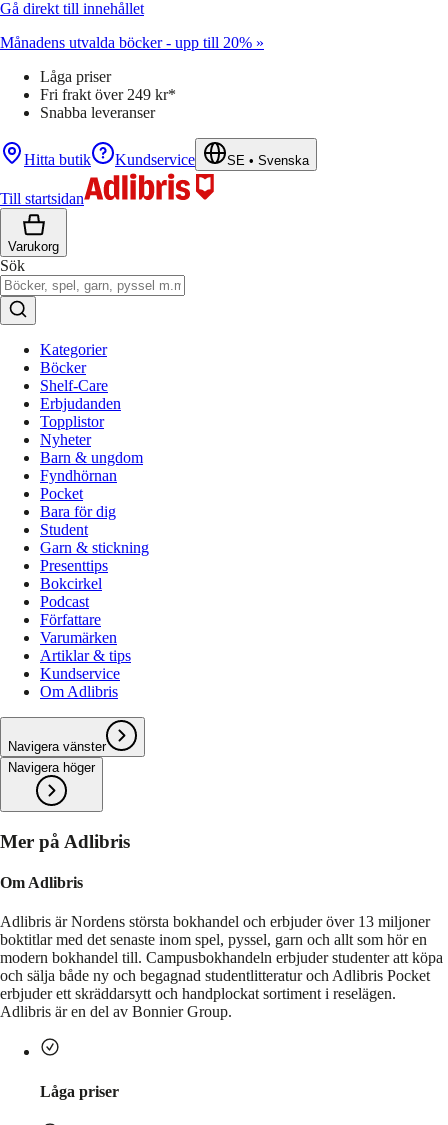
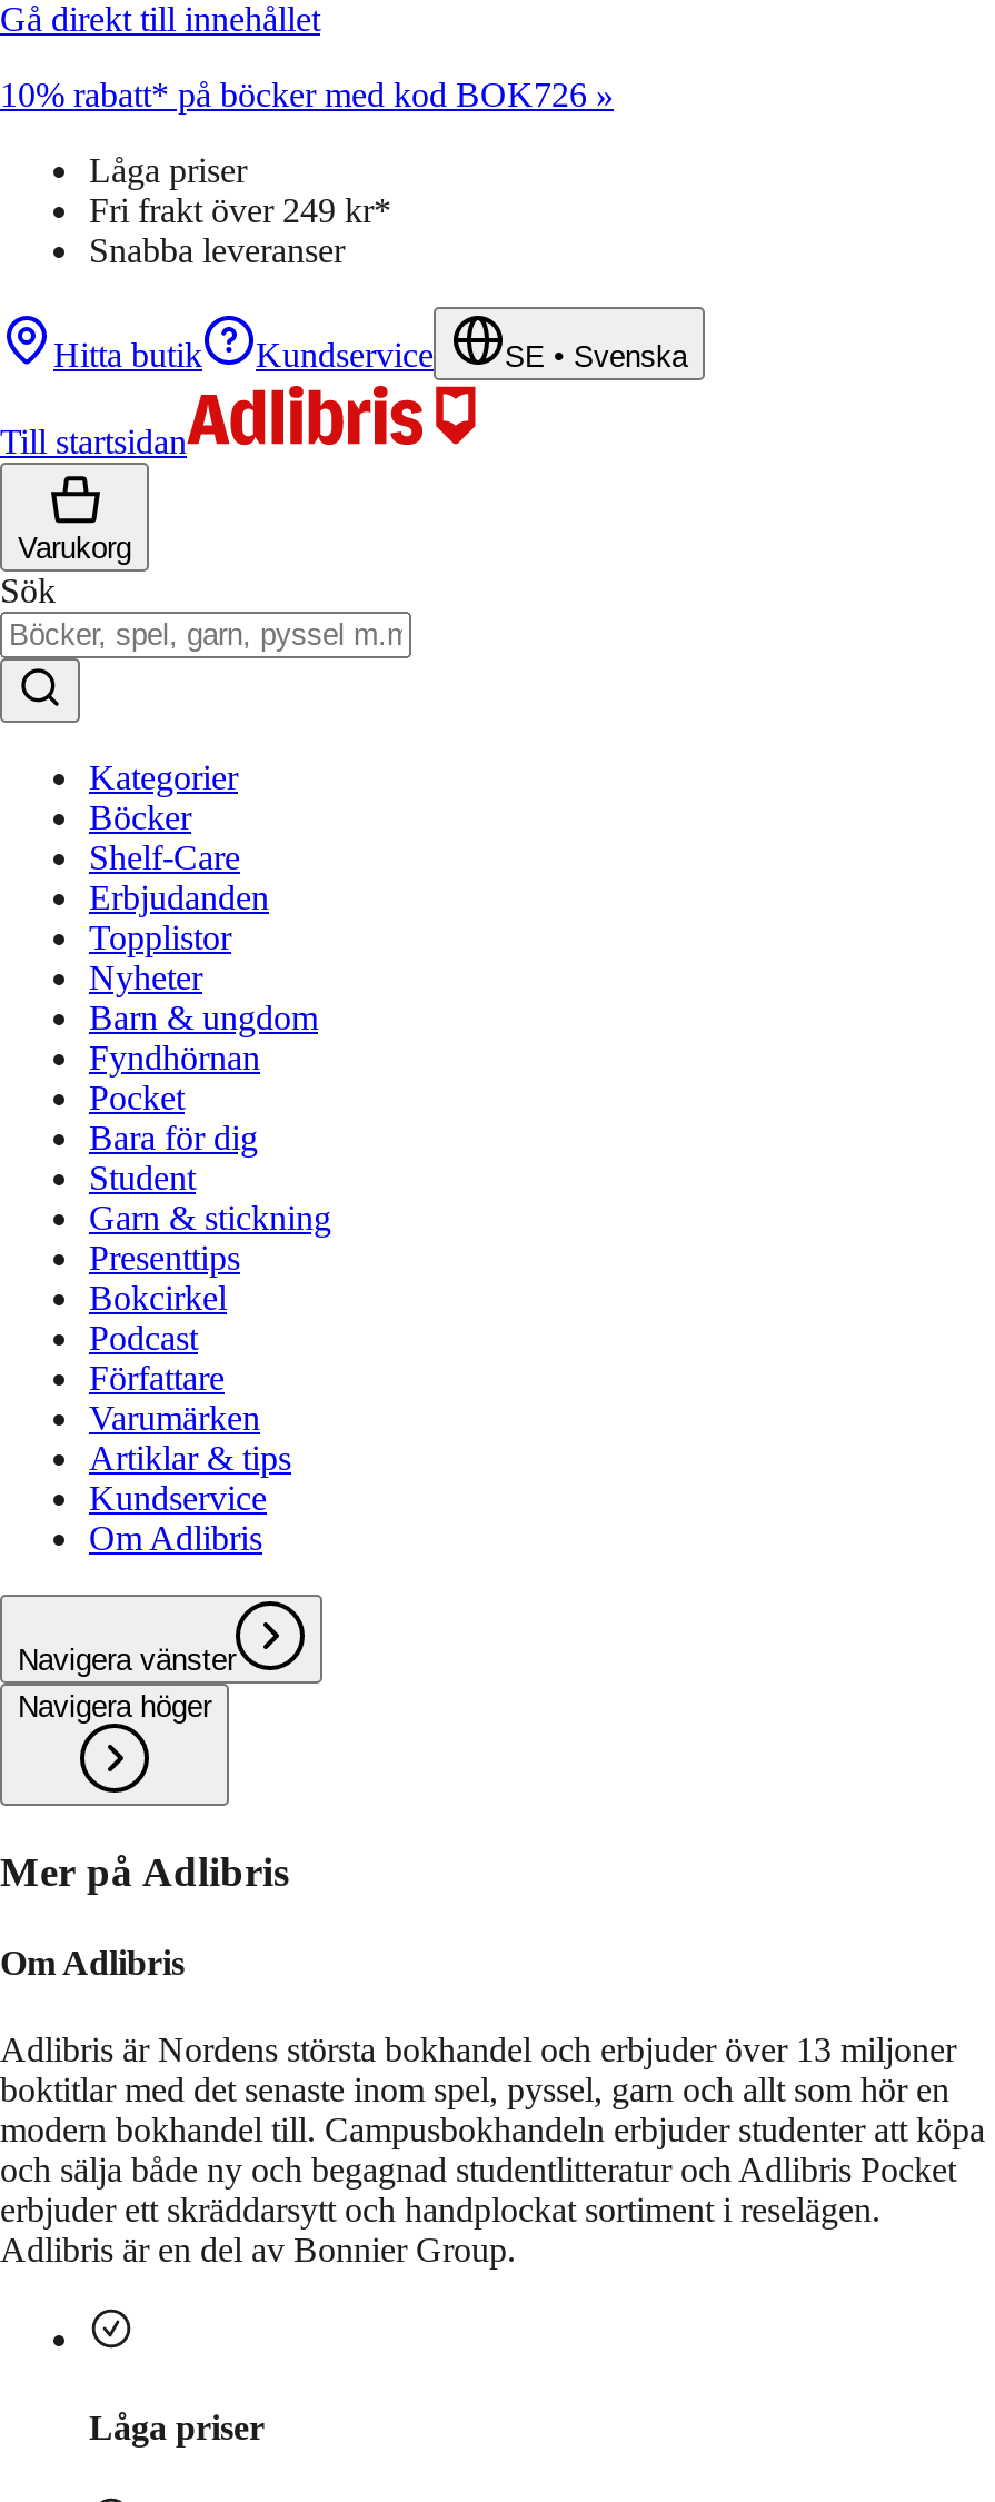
[0,34,264,51] Månadens utvalda böcker - upp till 20% » -> [0,76,614,113] 10% rabatt* på böcker med kod BOK726 »

